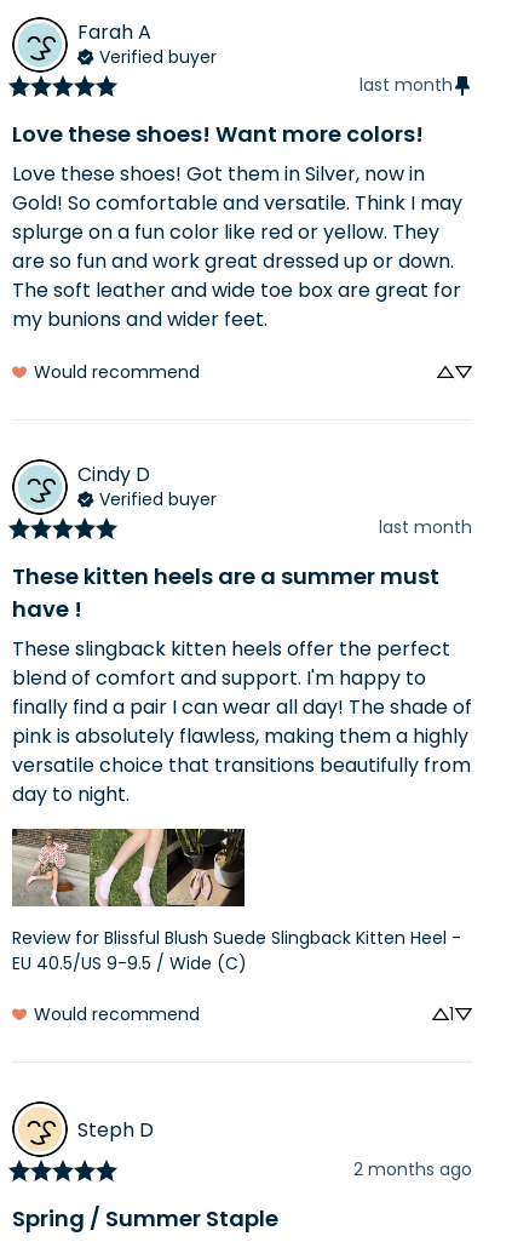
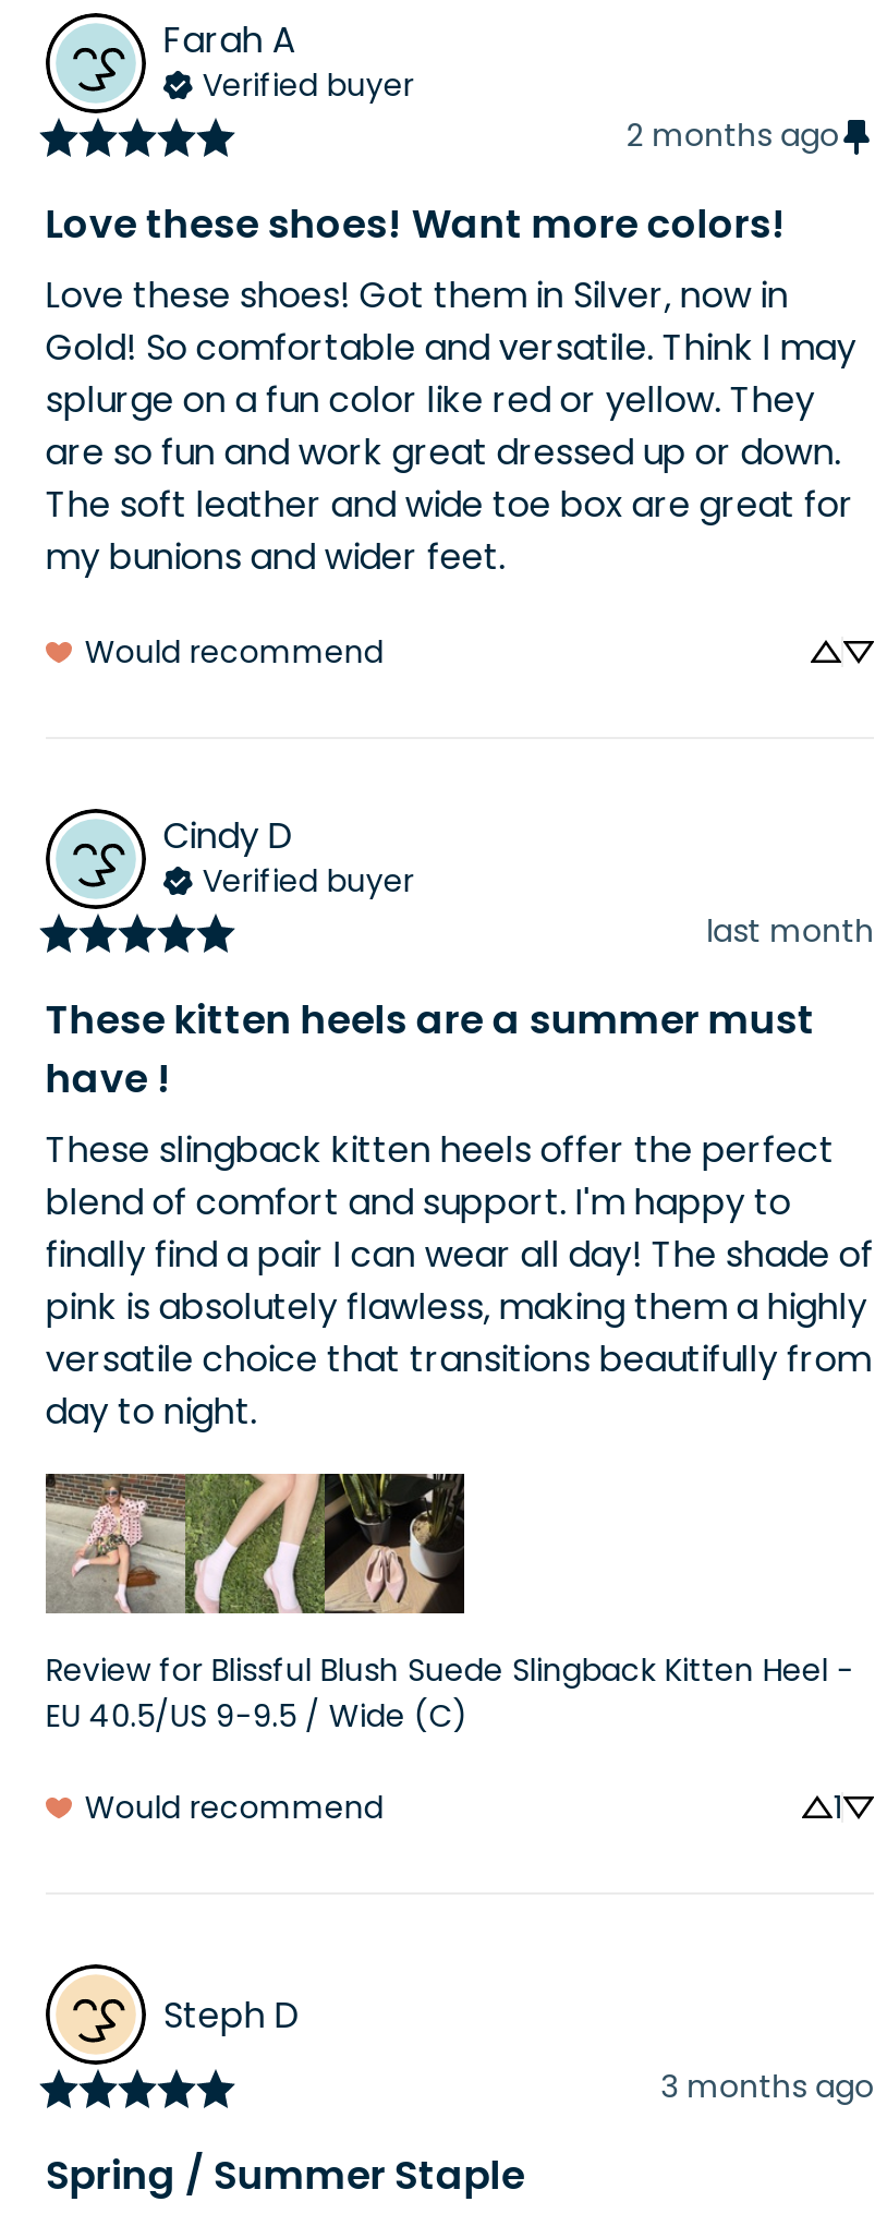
[360,73,453,97] last month -> [626,114,839,157] 2 months ago
[354,1157,472,1182] 2 months ago -> [661,2065,874,2109] 3 months ago

